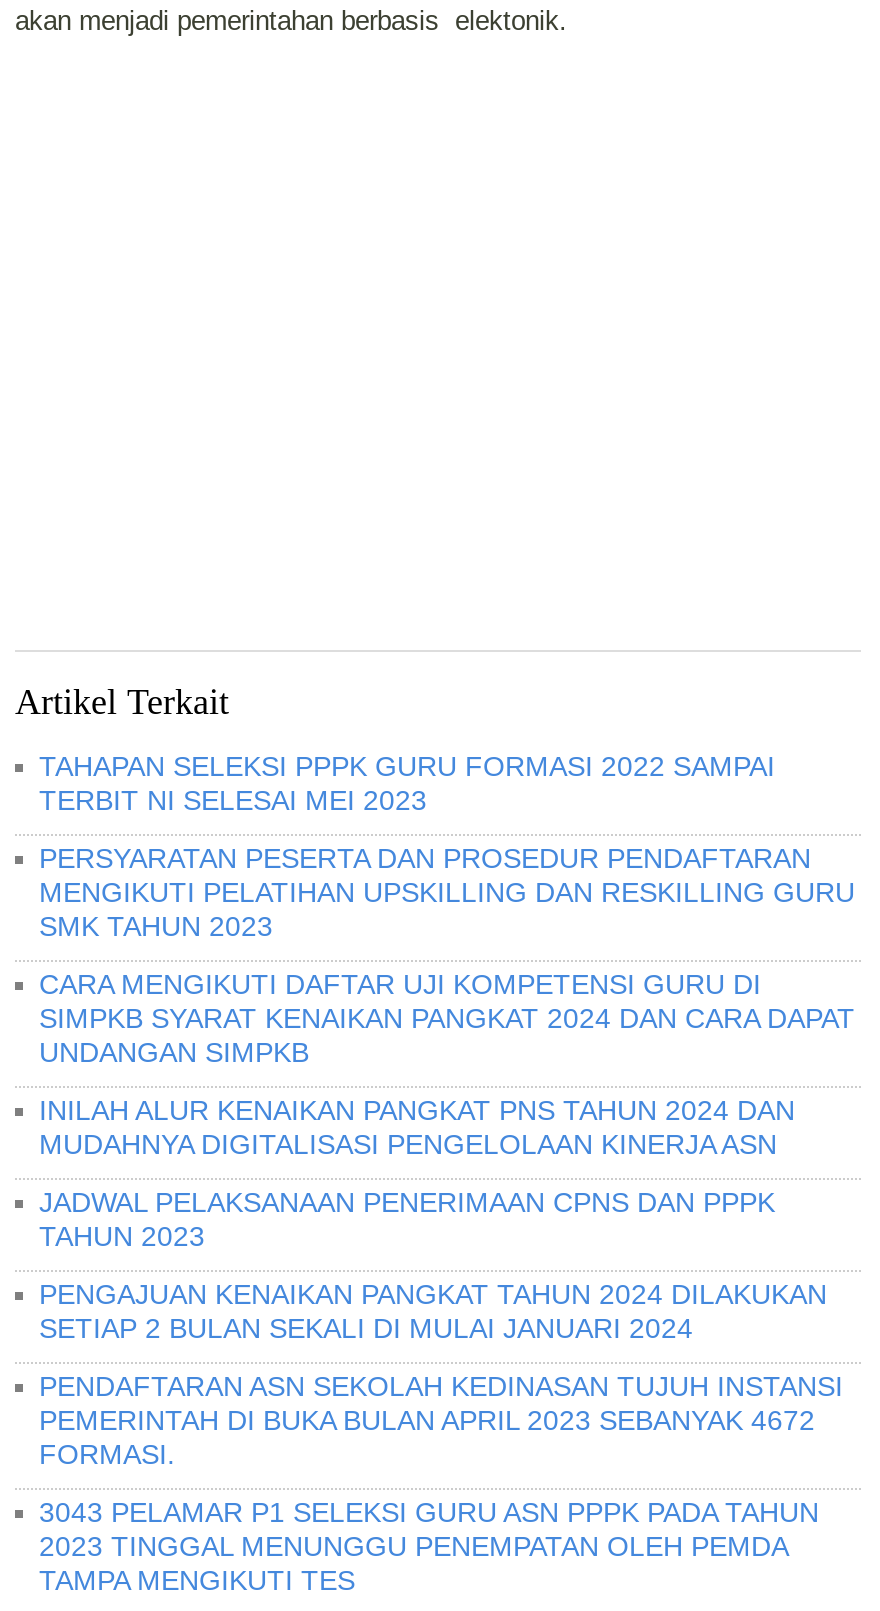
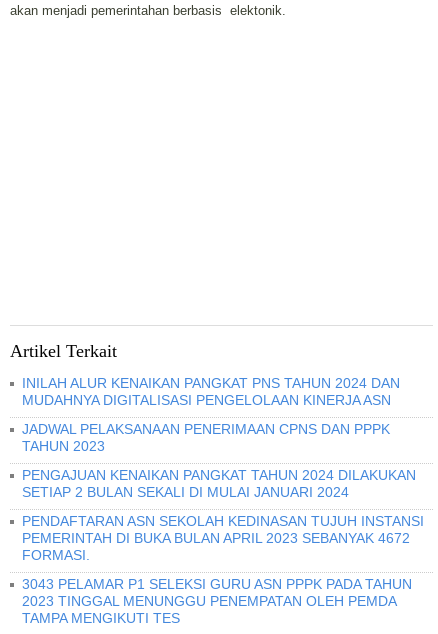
[39,750,855,1068] TAHAPAN SELEKSI PPPK GURU FORMASI 2022 SAMPAI | TERBIT NI SELESAI MEI 2023 | PERSYARATAN PESERTA DAN PROSEDUR PENDAFTARAN | MENGIKUTI PELATIHAN UPSKILLING DAN RESKILLING GURU | SMK TAHUN 2023 | CARA MENGIKUTI DAFTAR UJI KOMPETENSI GURU DI | SIMPKB SYARAT KENAIKAN PANGKAT 2024 DAN CARA DAPAT | UNDANGAN SIMPKB -> none

